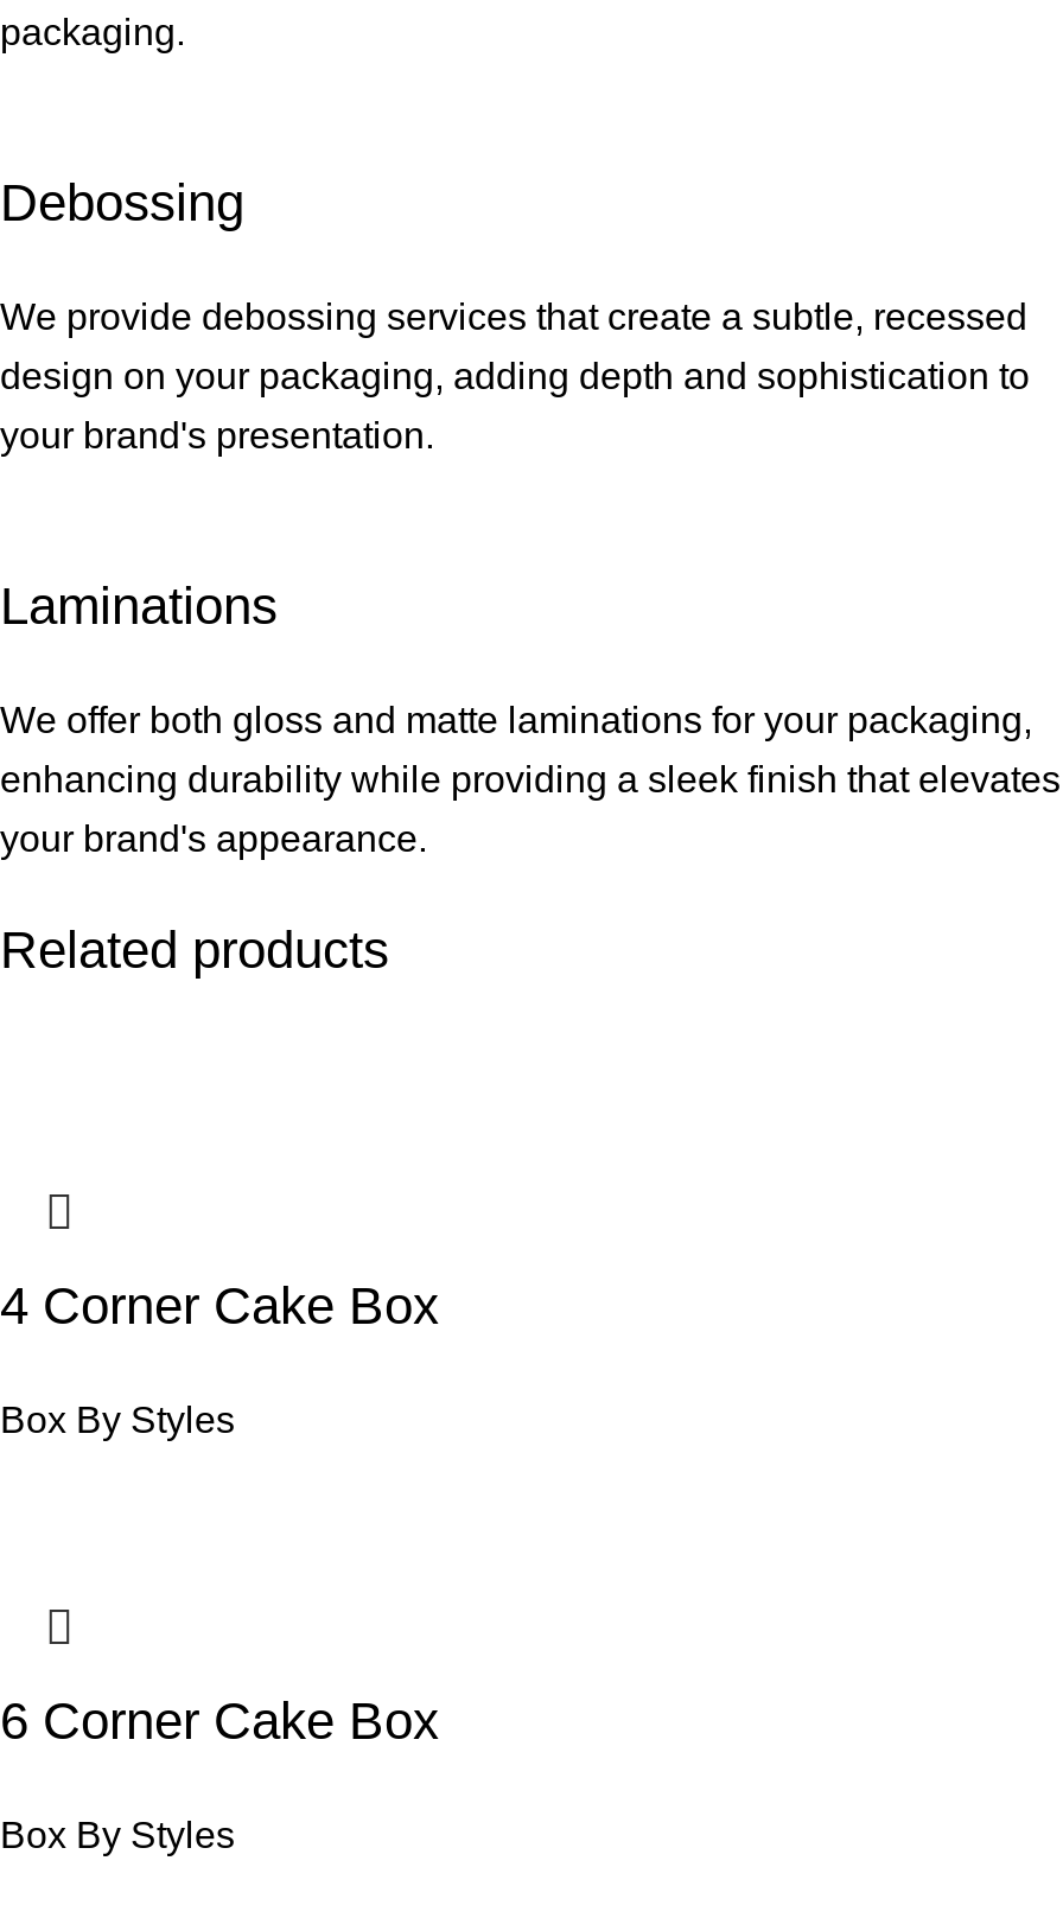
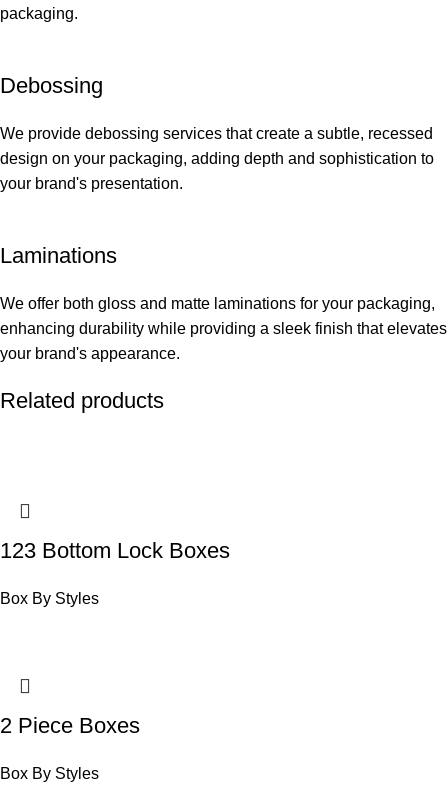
[0,1275,439,1334] 4 Corner Cake Box -> [0,537,230,562] 123 Bottom Lock Boxes
[0,1690,439,1750] 6 Corner Cake Box -> [0,712,140,737] 2 Piece Boxes

